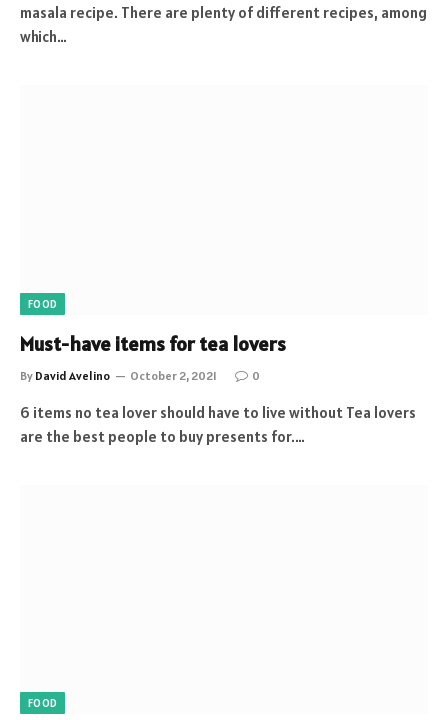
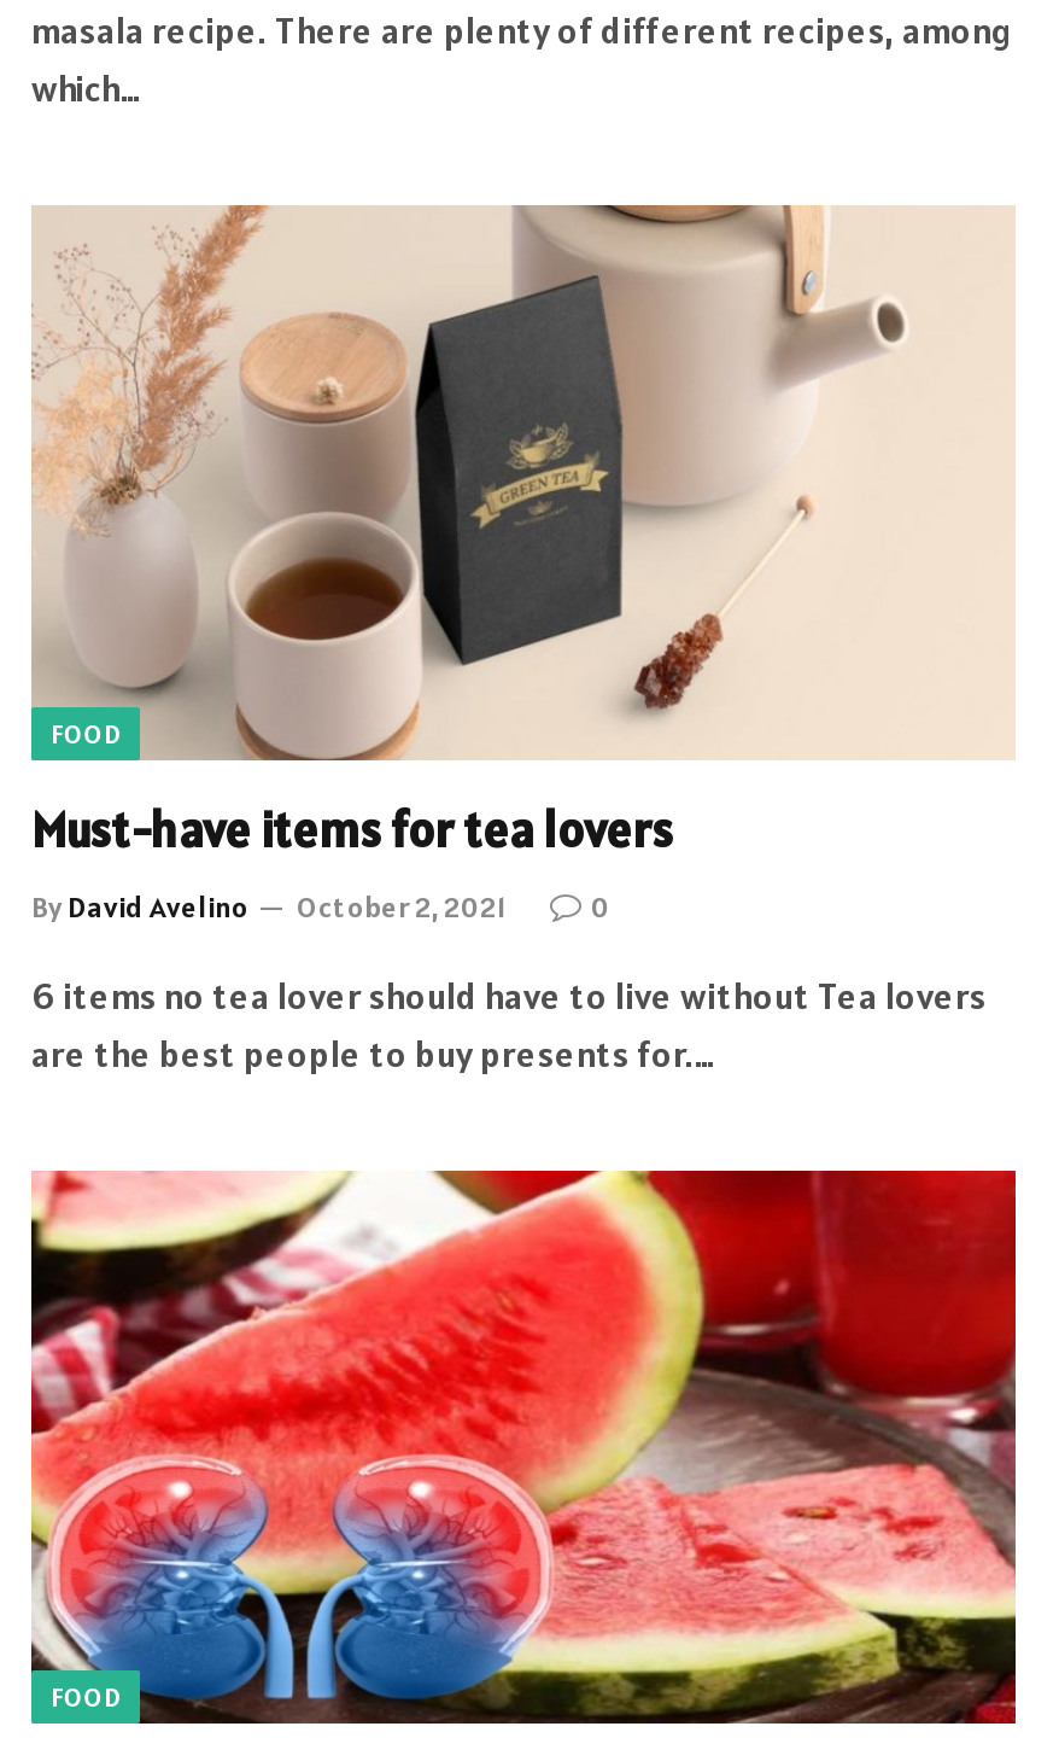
none -> [31,203,1016,763] [image]
none -> [29,1168,1018,1726] [image]

